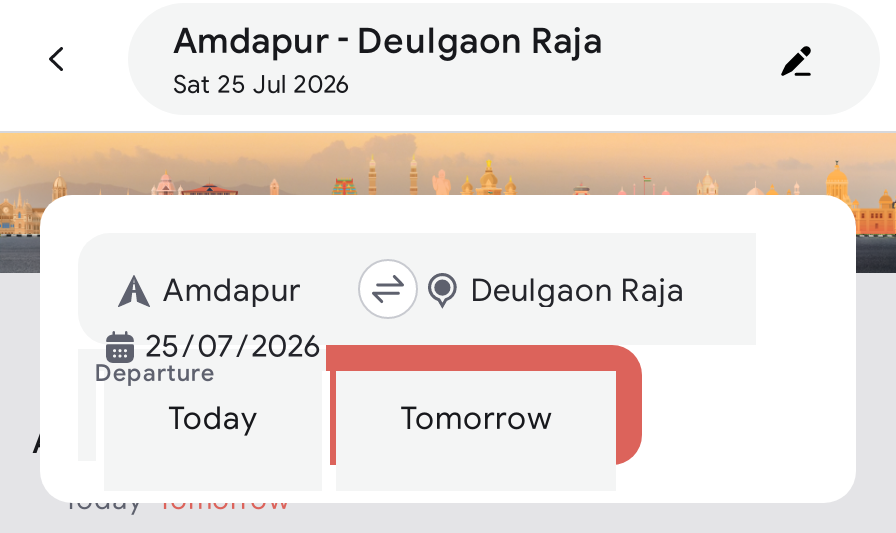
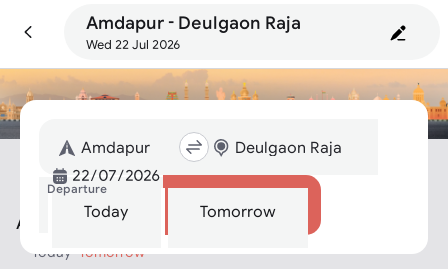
[173,69,351,99] Sat 25 Jul 2026 -> [86,37,181,52] Wed 22 Jul 2026

